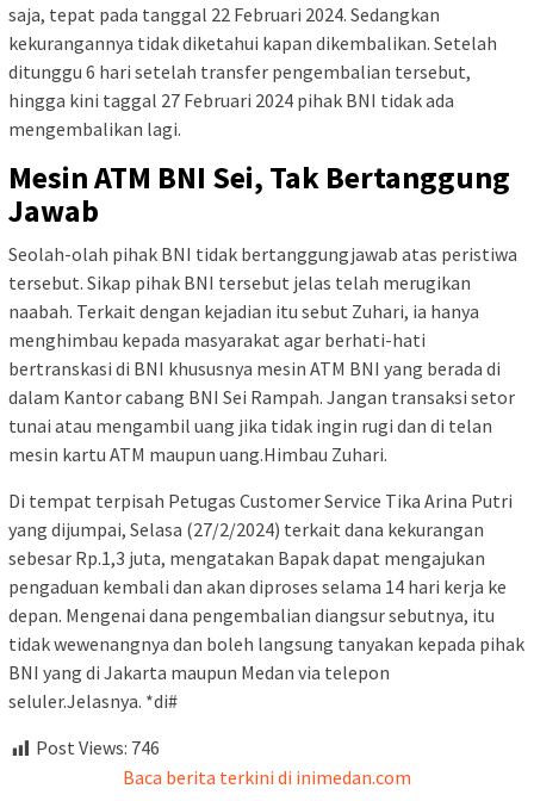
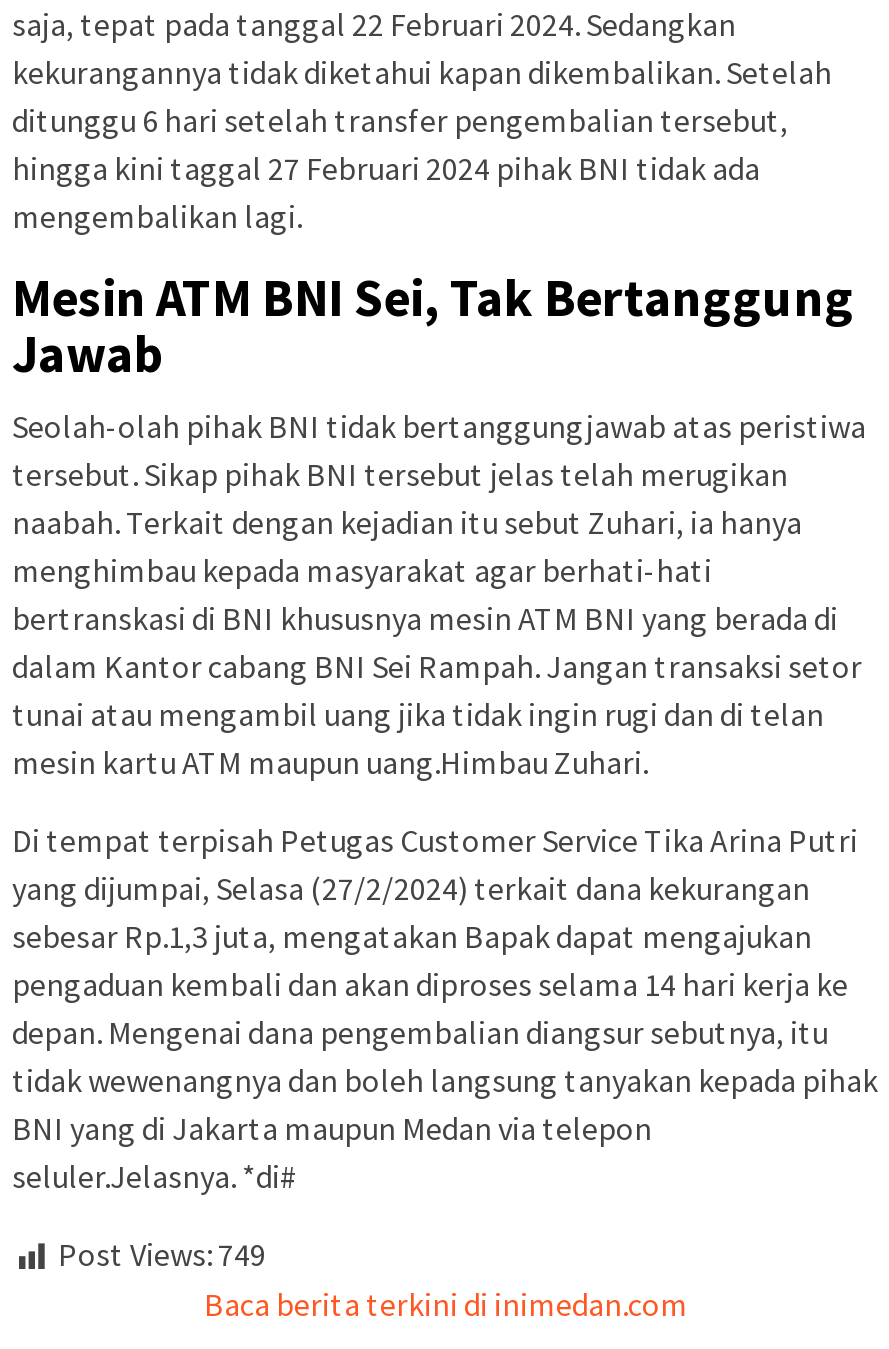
[36,736,160,760] Post Views: 746 -> [58,1235,266,1275] Post Views: 749

